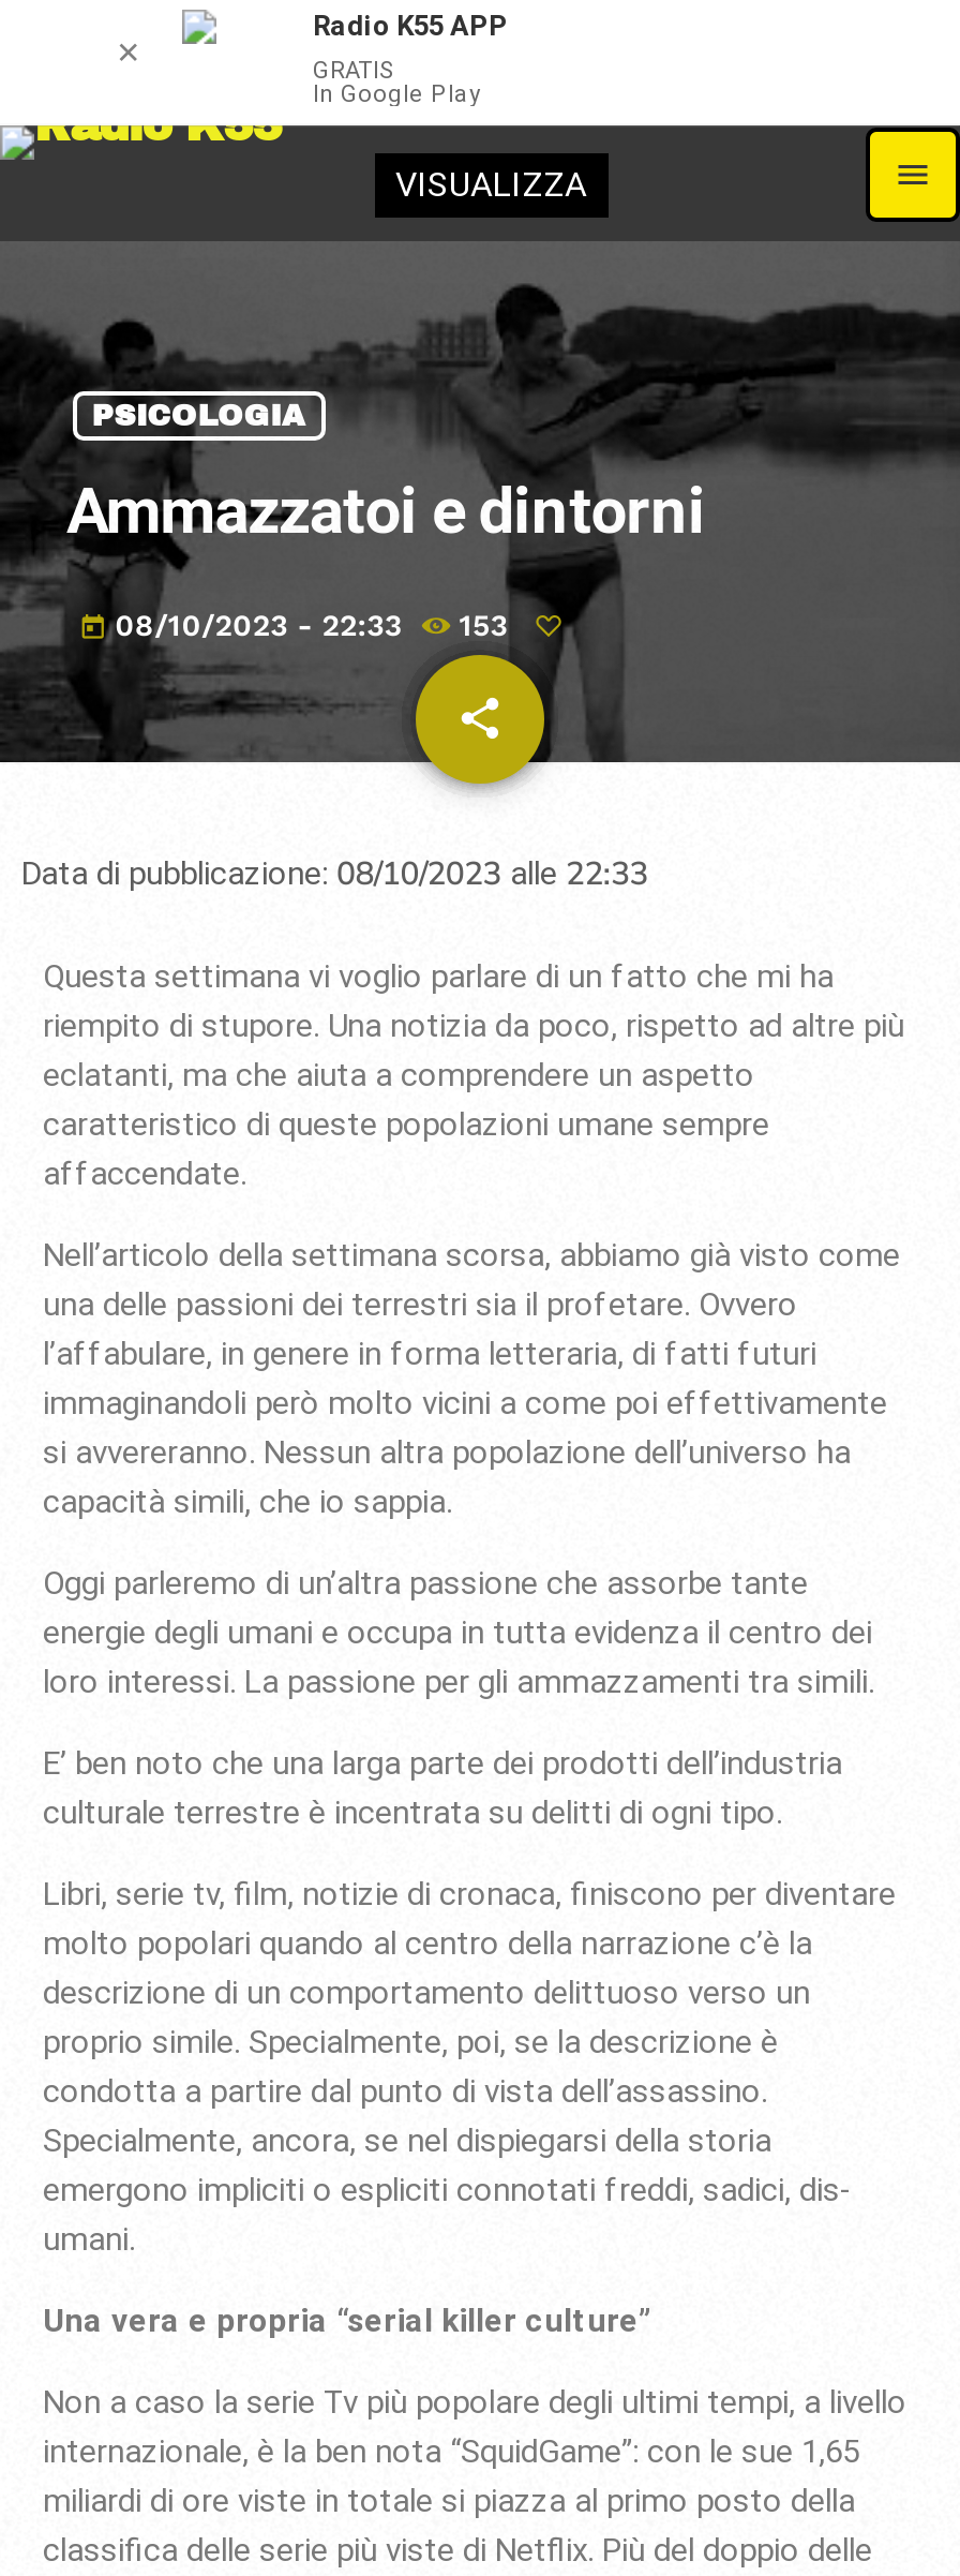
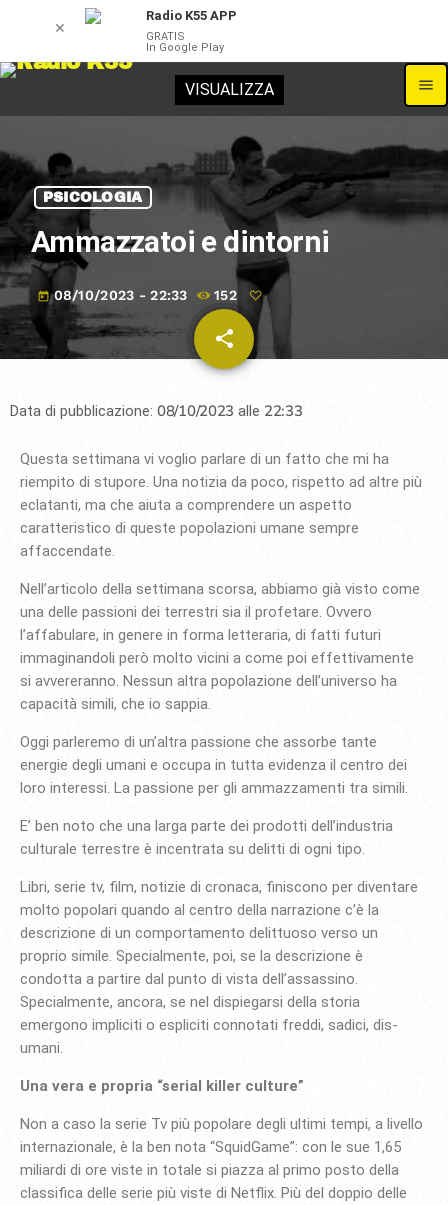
[459,608,517,642] 153 -> [214,287,241,303] 152

